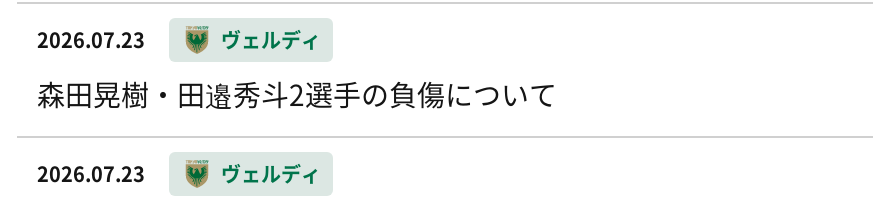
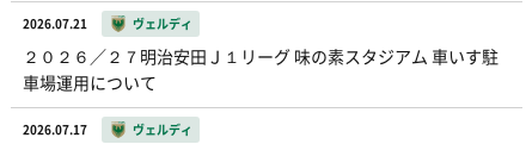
[37,24,145,54] 2026.07.23 -> [23,14,87,32] 2026.07.21
[37,74,557,114] 森田晃樹・田邉秀斗2選手の負傷について -> [23,44,499,94] ２０２６／２７明治安田Ｊ１リーグ 味の素スタジアム 車いす駐 | 車場運用について
[37,158,145,188] 2026.07.23 -> [23,120,87,138] 2026.07.17

